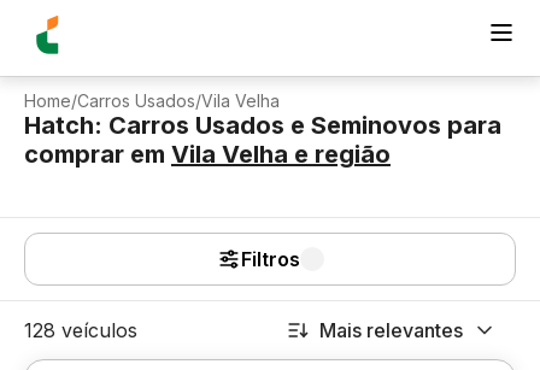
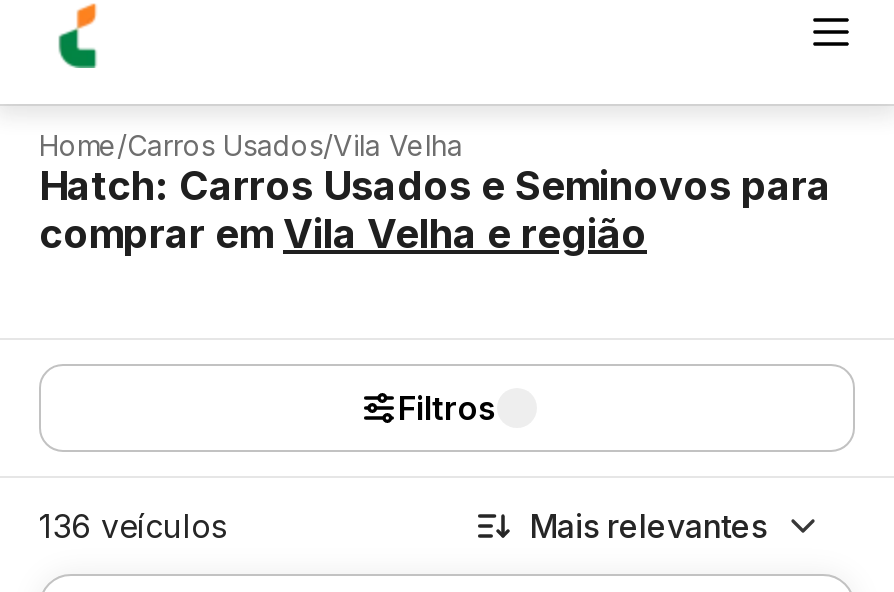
[24,318,137,342] 128 veículos -> [39,506,227,546] 136 veículos

